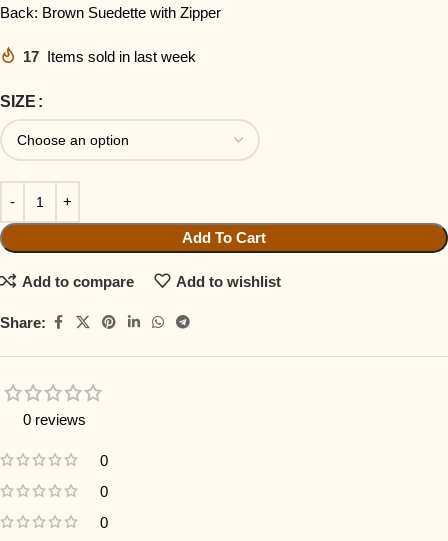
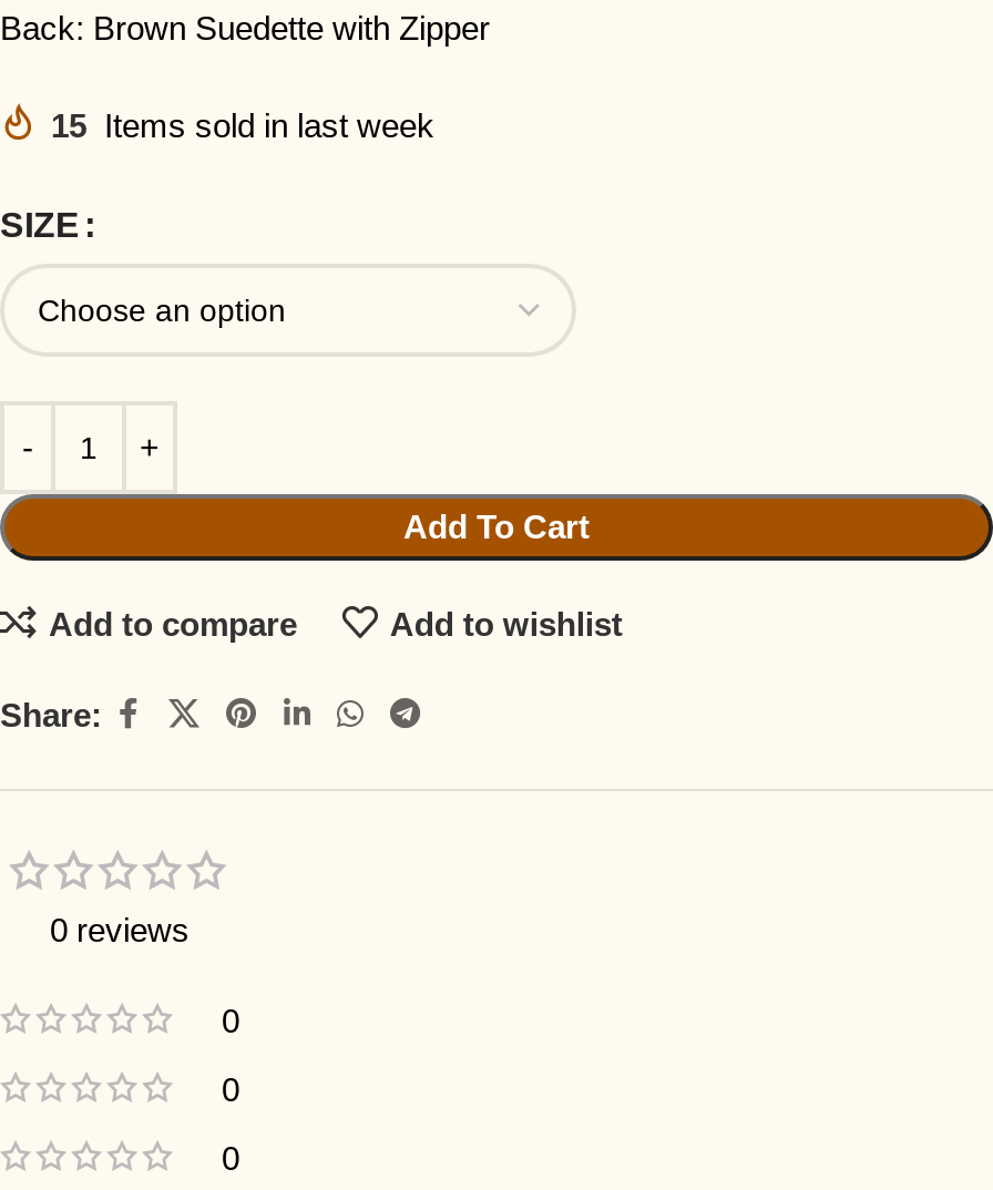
[23,48,196,65] 17 Items sold in last week -> [51,106,434,144] 15 Items sold in last week

